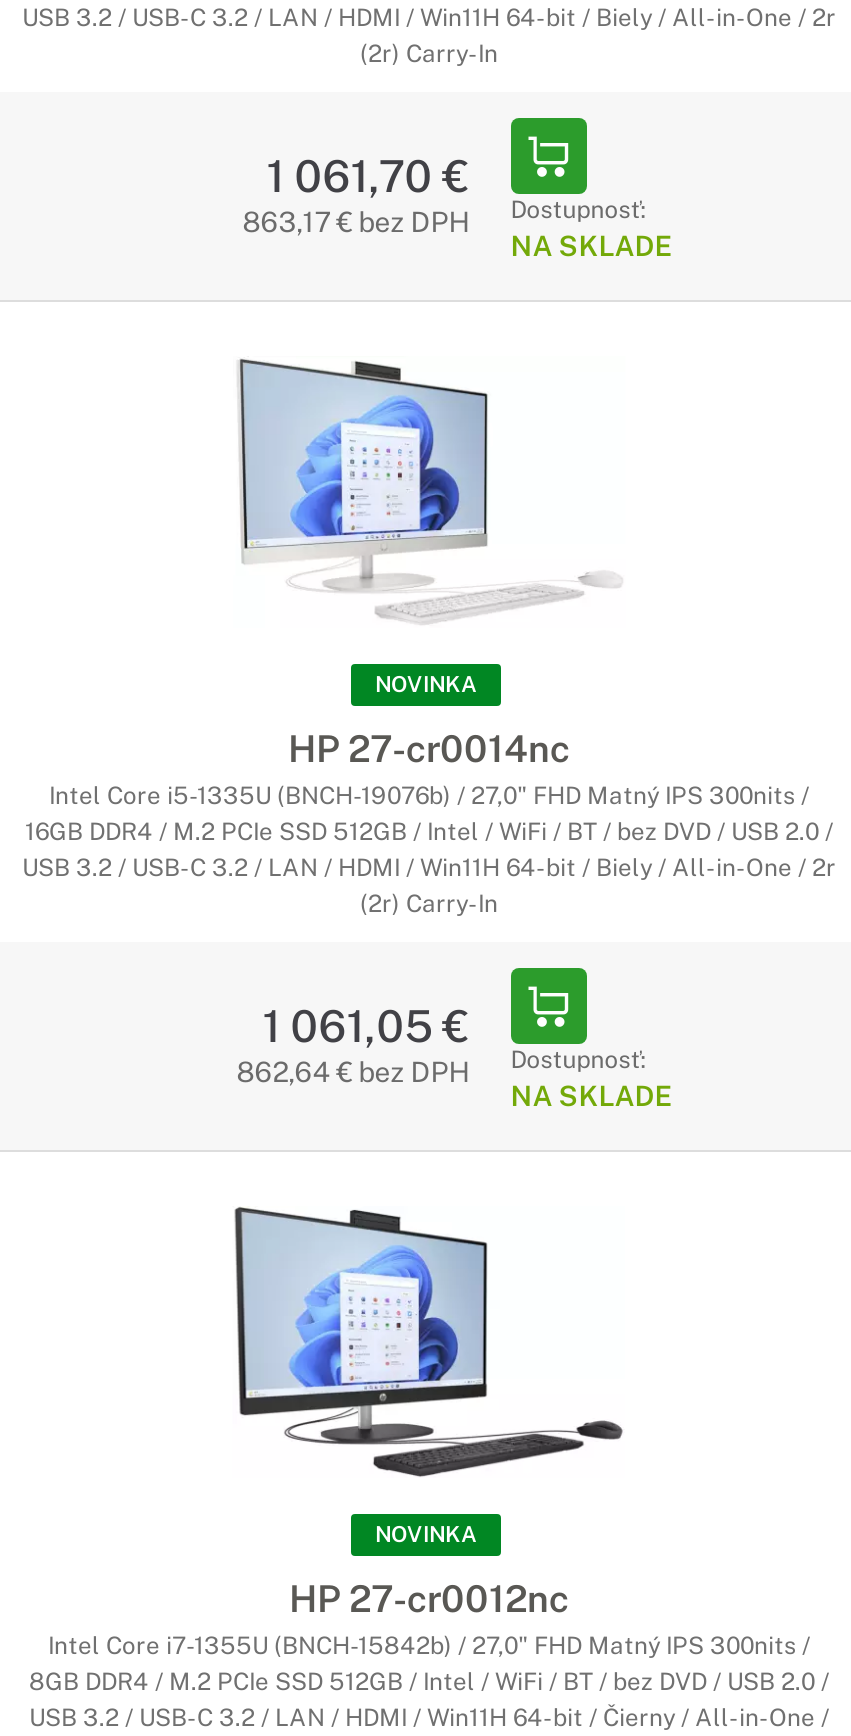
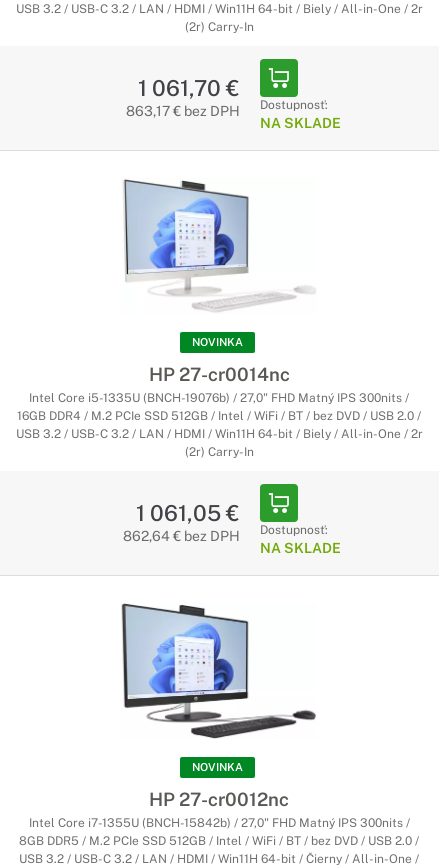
[29,1668,829,1696] 8GB DDR4 / M.2 PCIe SSD 512GB / Intel / WiFi / BT / bez DVD / USB 2.0 / -> [19,834,419,848] 8GB DDR5 / M.2 PCIe SSD 512GB / Intel / WiFi / BT / bez DVD / USB 2.0 /

